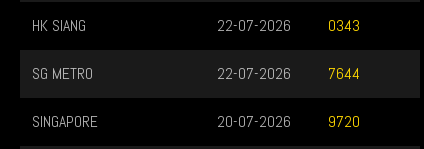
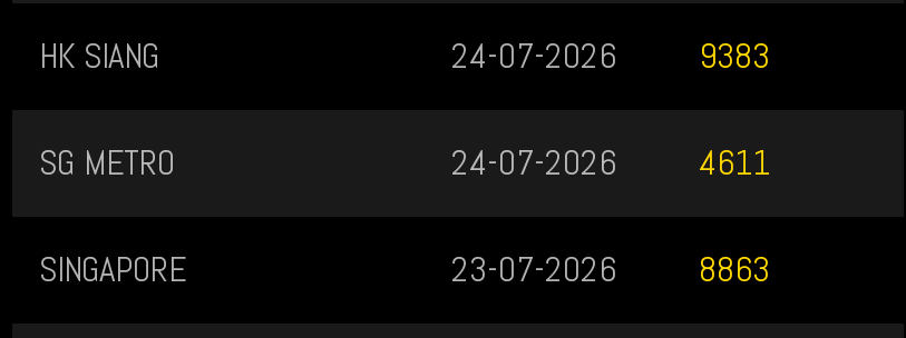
[217,15,291,35] 22-07-2026 -> [451,33,616,78] 24-07-2026
[328,16,360,36] 0343 -> [699,34,770,79] 9383
[217,63,291,83] 22-07-2026 -> [451,140,616,185] 24-07-2026
[328,64,360,84] 7644 -> [699,141,770,186] 4611
[217,111,291,131] 20-07-2026 -> [451,247,616,291] 23-07-2026
[328,112,360,132] 9720 -> [699,248,770,292] 8863

